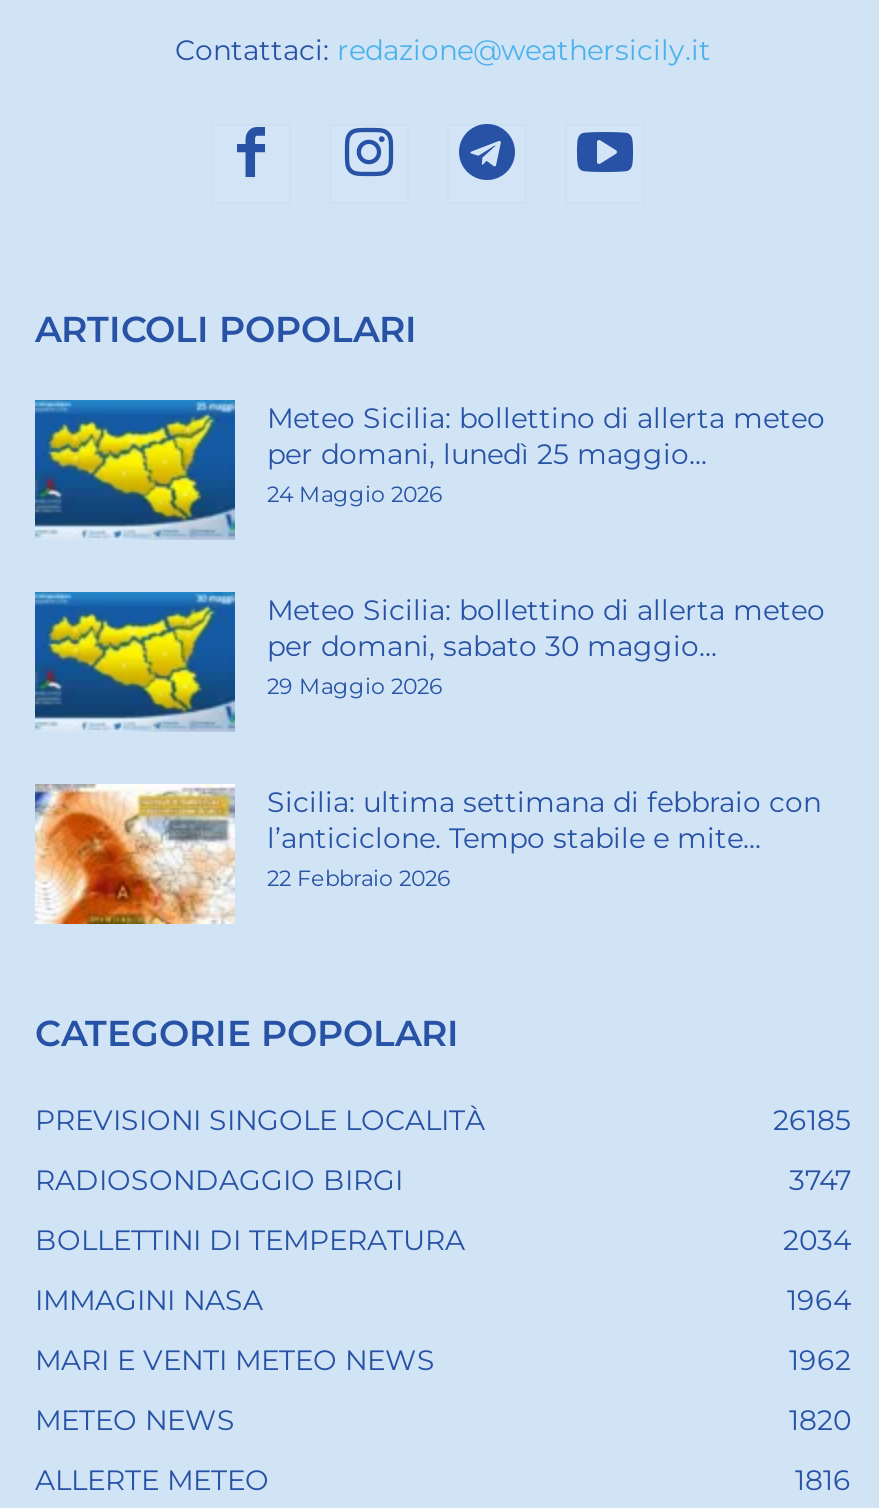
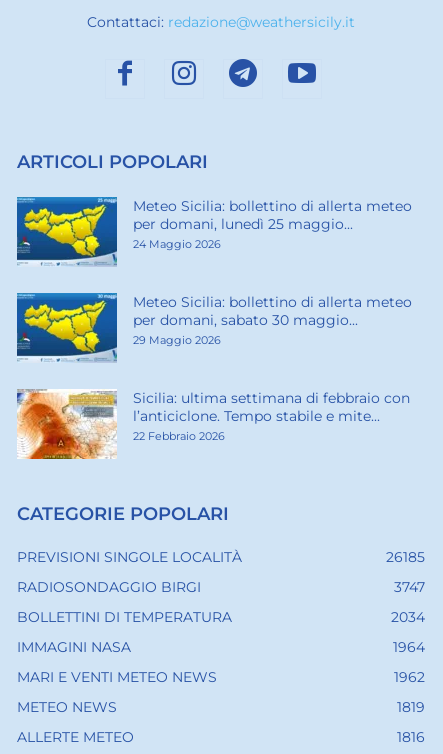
[789,1402,851,1438] 1820 -> [397,698,425,716] 1819

